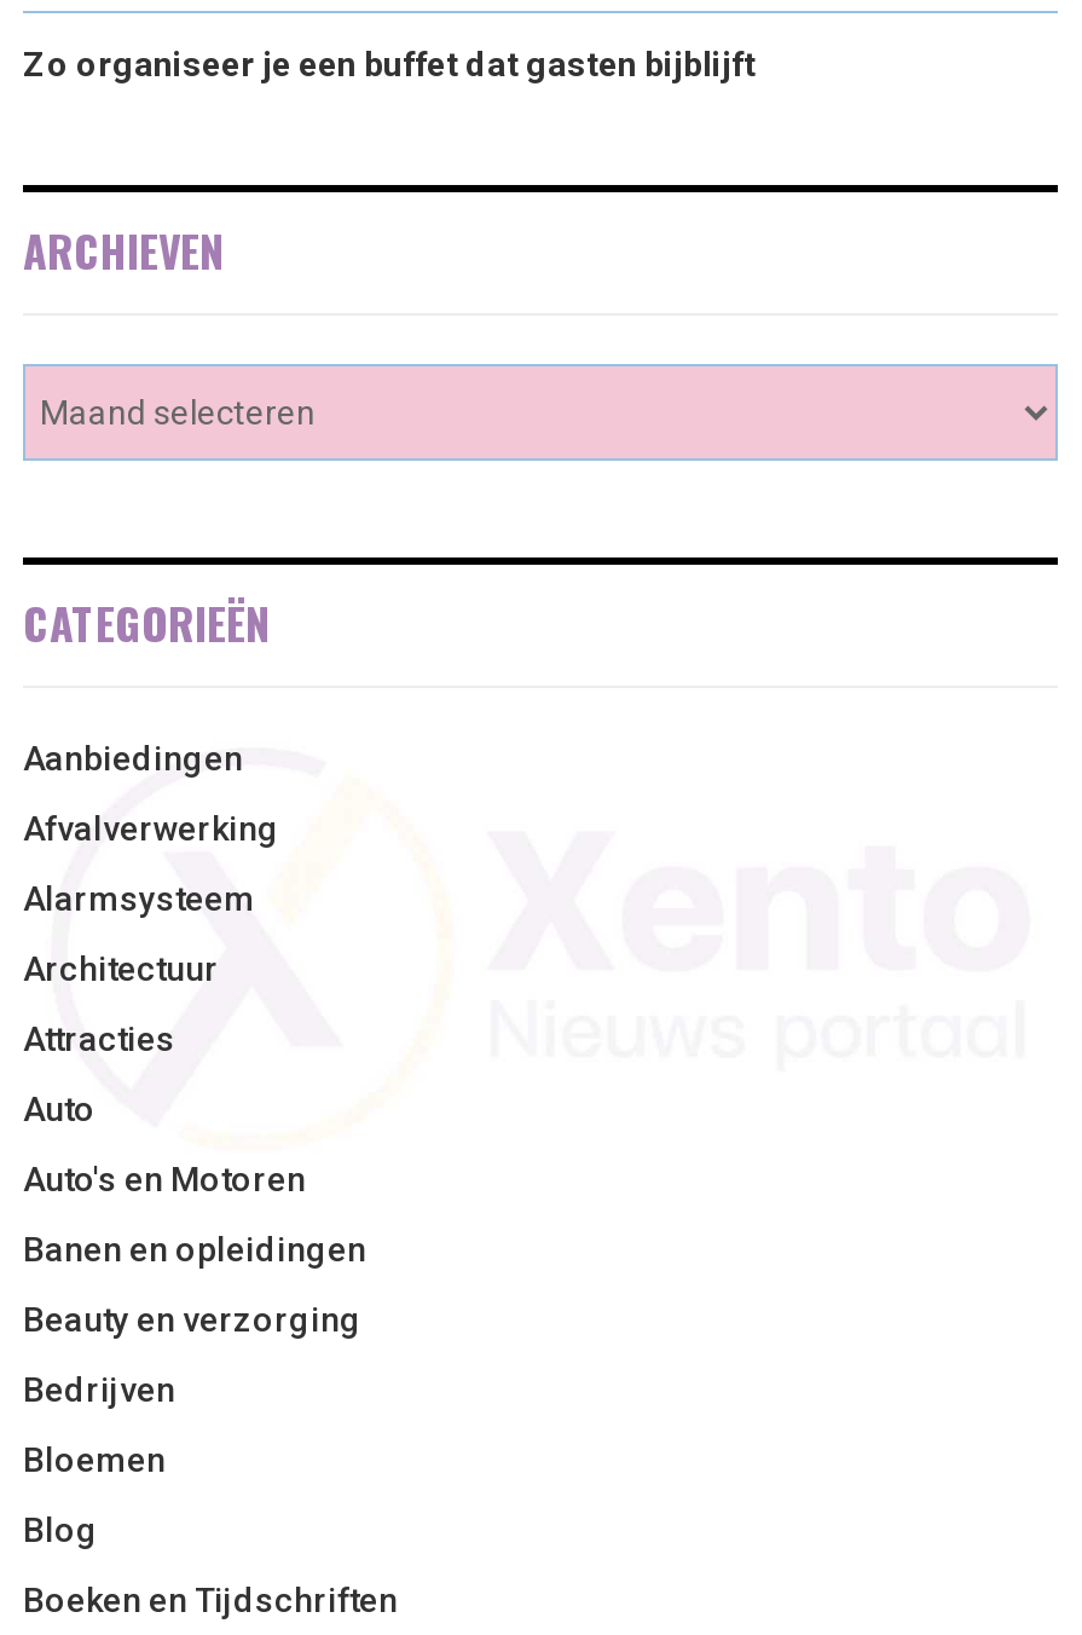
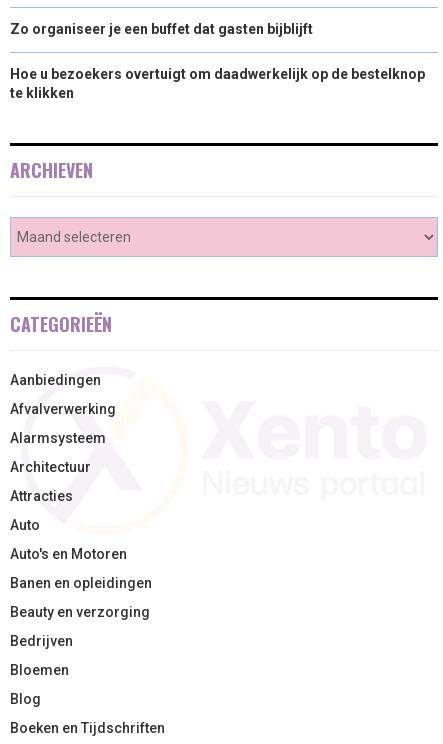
none -> [10,65,425,100] Hoe u bezoekers overtuigt om daadwerkelijk op de bestelknop | te klikken

